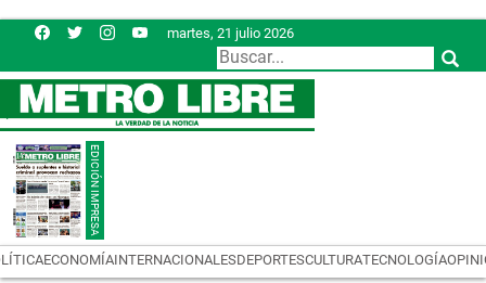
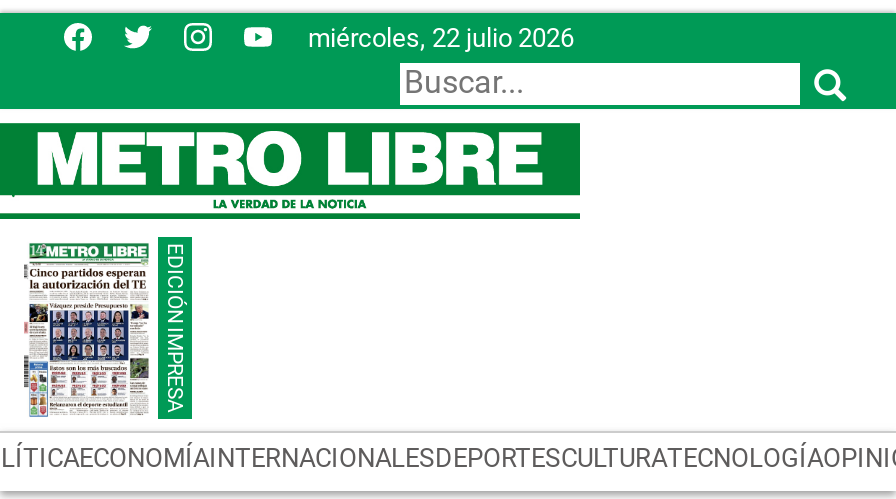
[167,25,294,41] martes, 21 julio 2026 -> [308,23,574,53] miércoles, 22 julio 2026
[13,144,81,237] [image] -> [24,243,150,415] [image]

